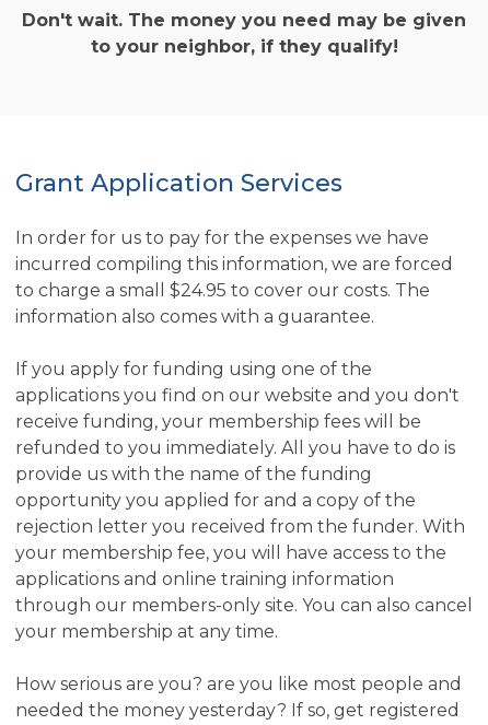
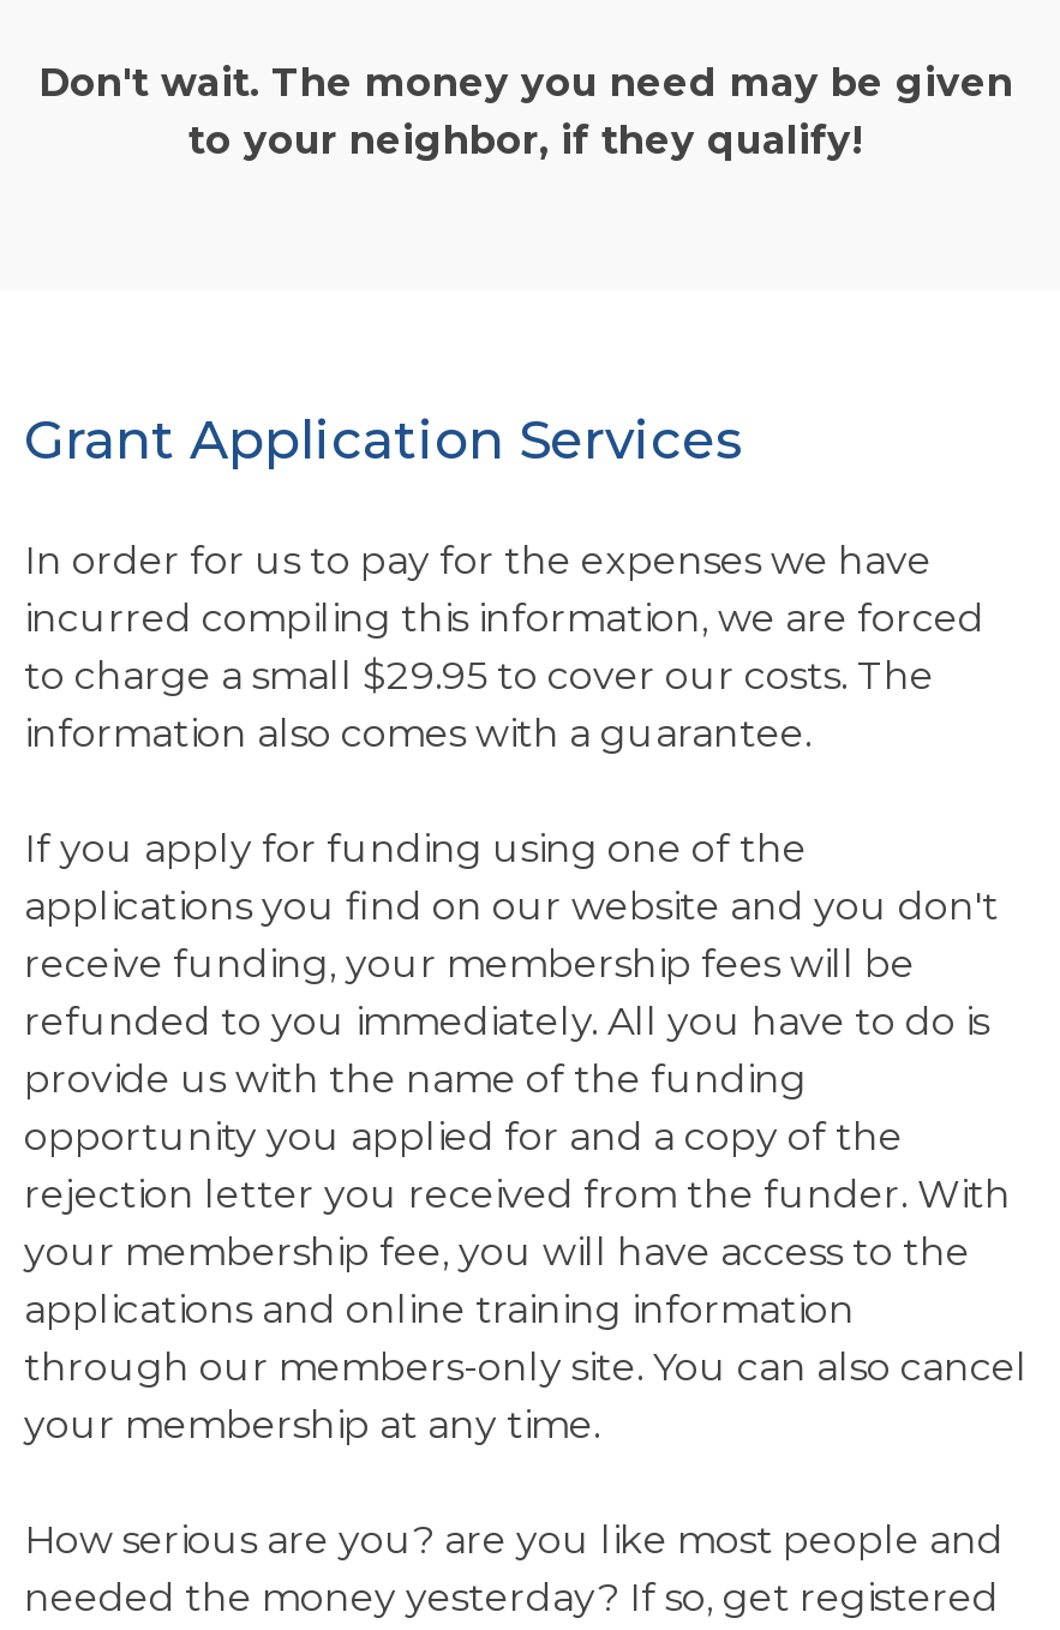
[15,280,430,301] to charge a small $24.95 to cover our costs. The -> [24,653,934,699] to charge a small $29.95 to cover our costs. The

